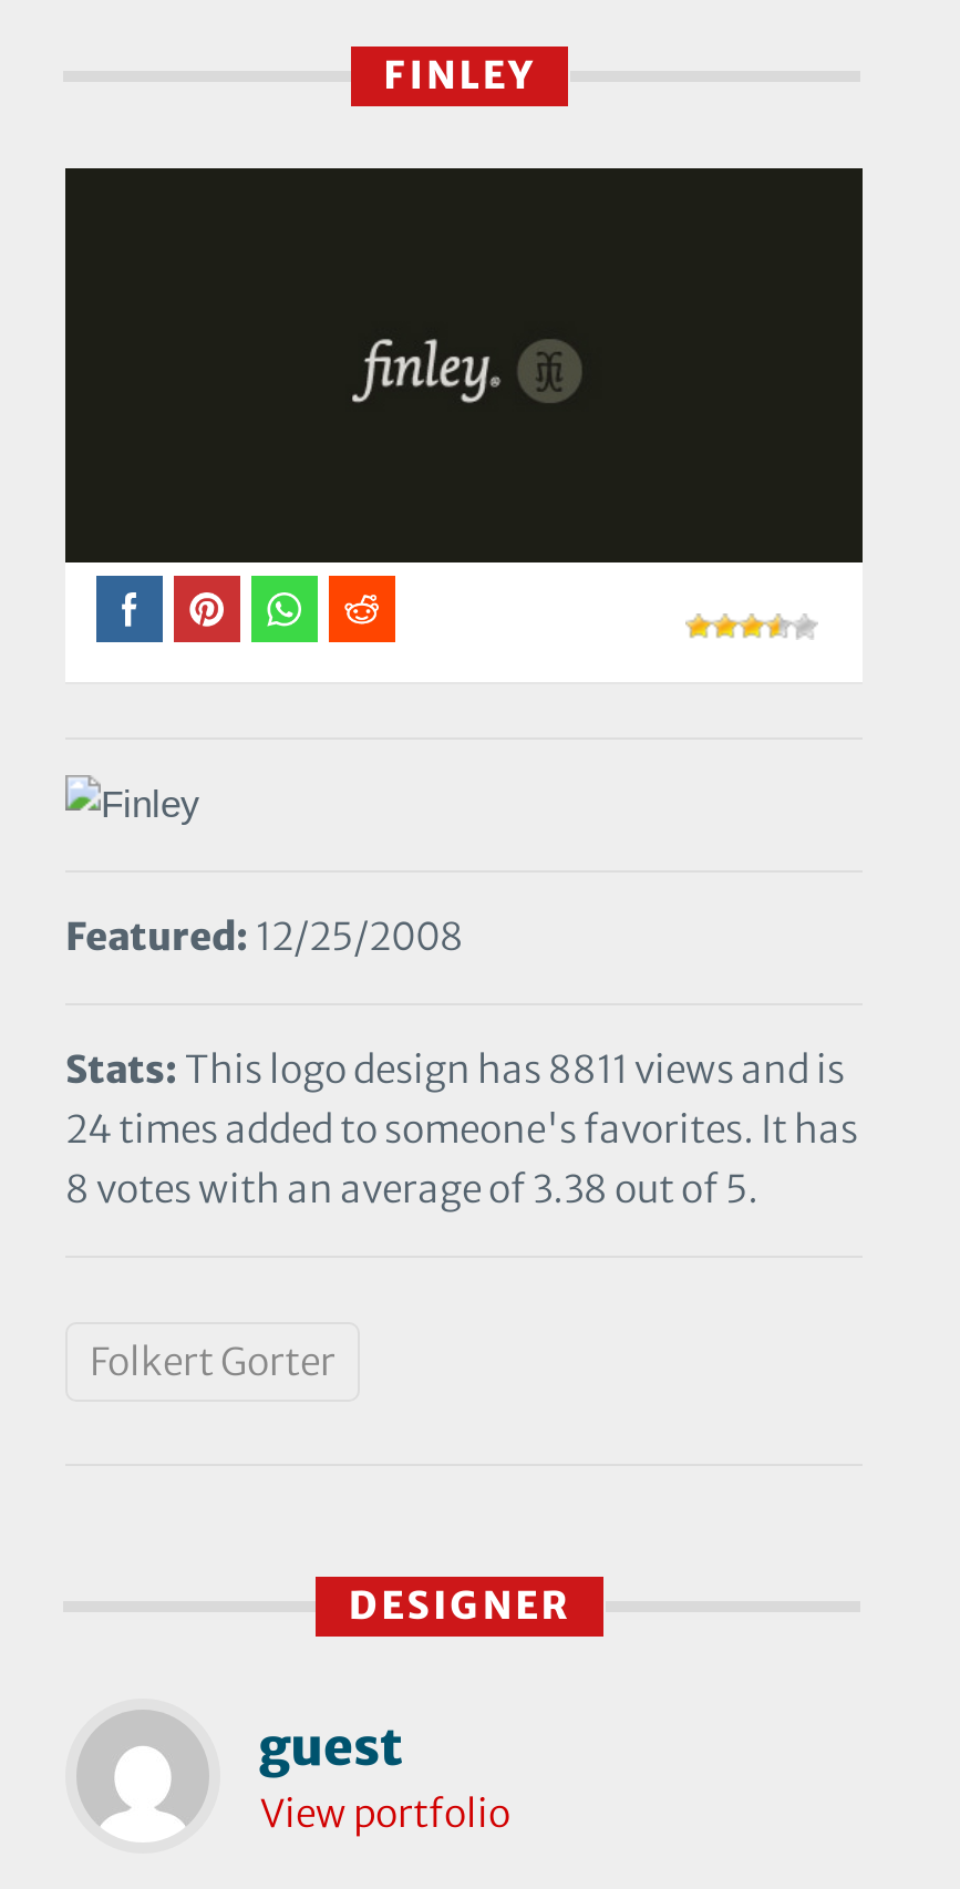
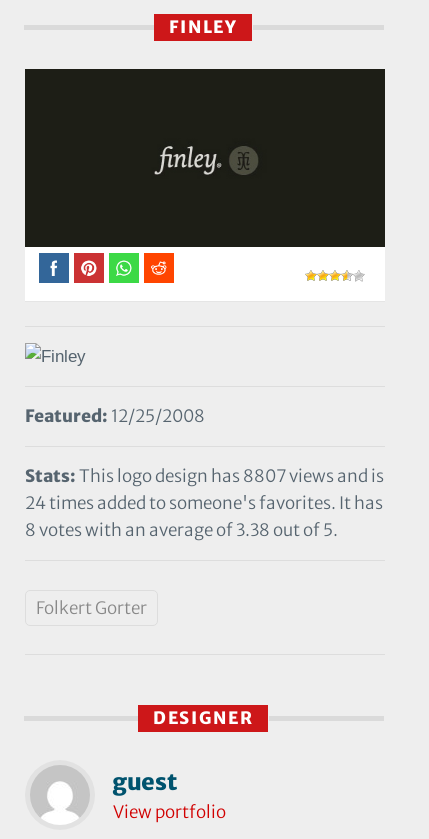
[65,1045,845,1094] Stats: This logo design has 8811 views and is -> [25,465,384,487] Stats: This logo design has 8807 views and is

